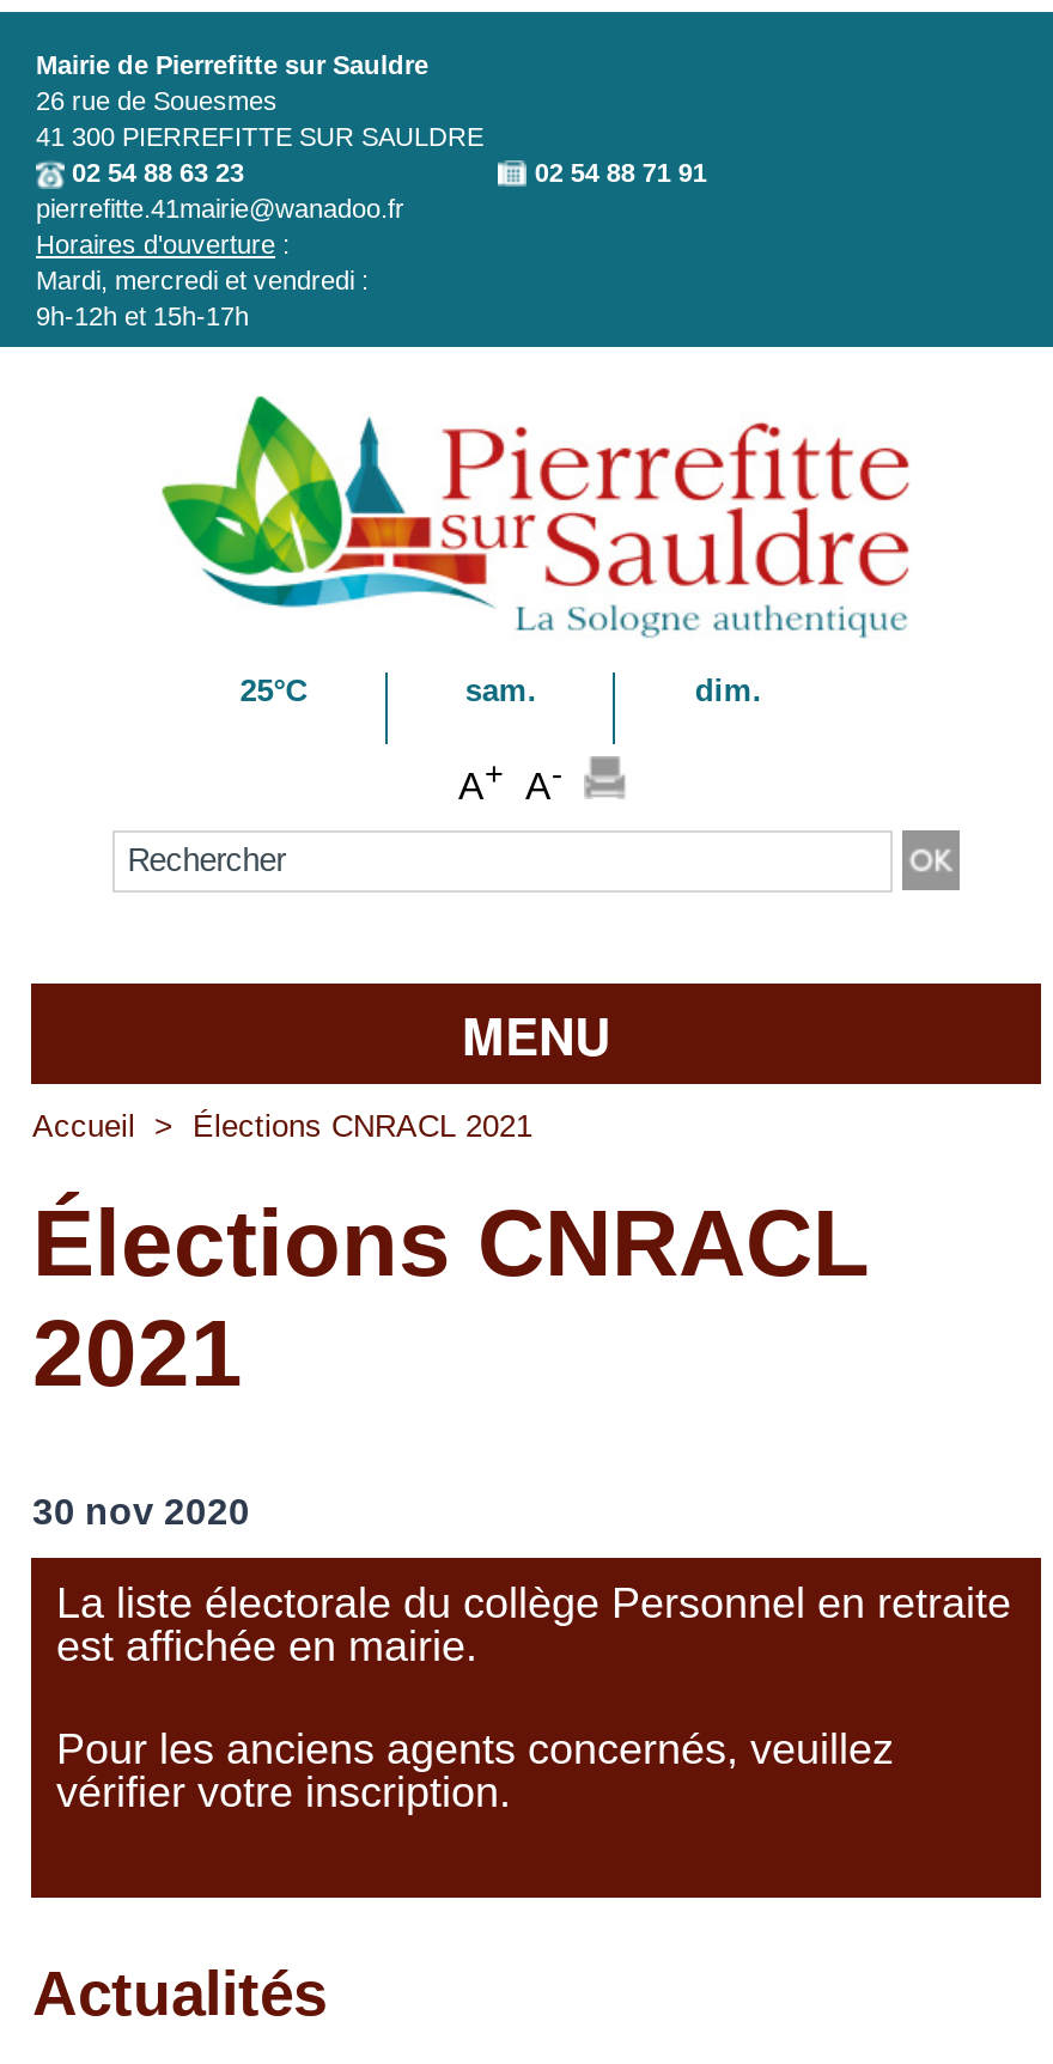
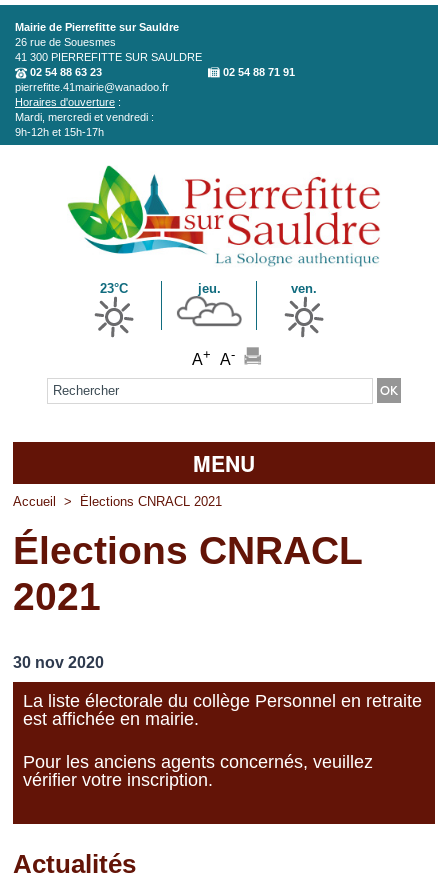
[240,672,762,708] 25°C | sam. | dim. -> [100,281,317,296] 23°C | jeu. | ven.

